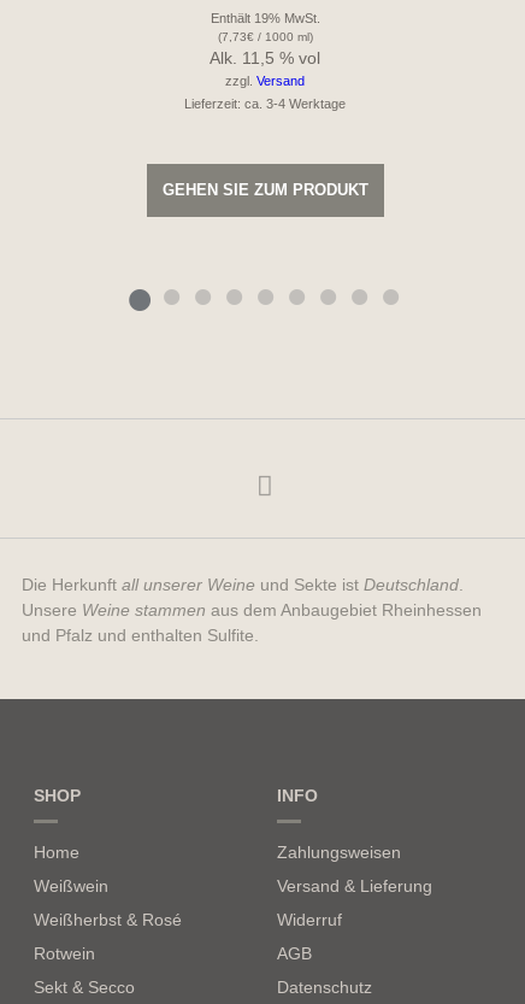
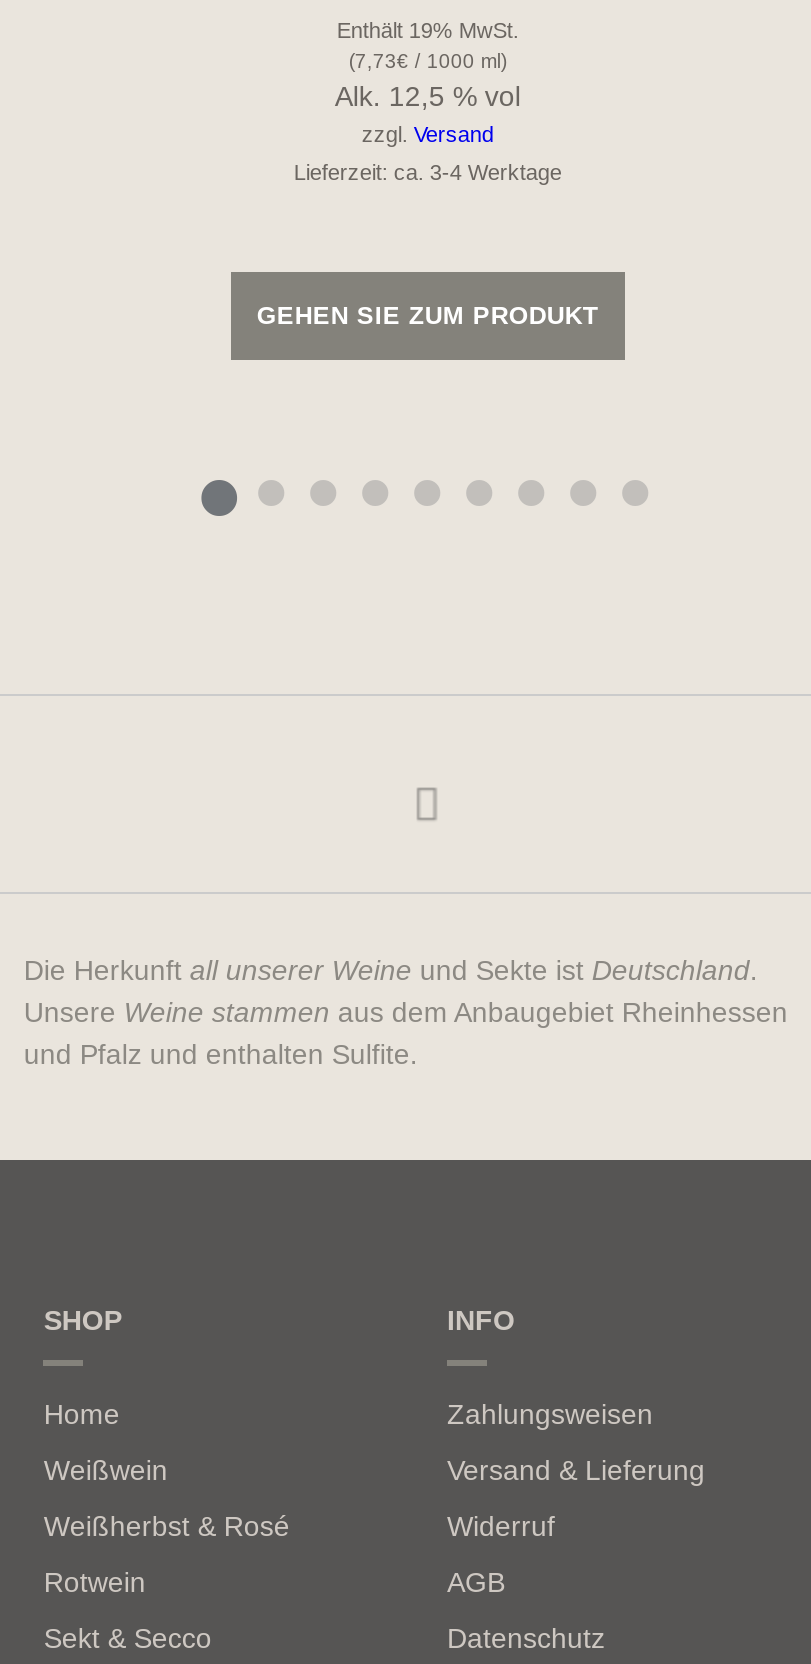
[210,48,321,67] Alk. 11,5 % vol -> [335,80,521,112] Alk. 12,5 % vol

